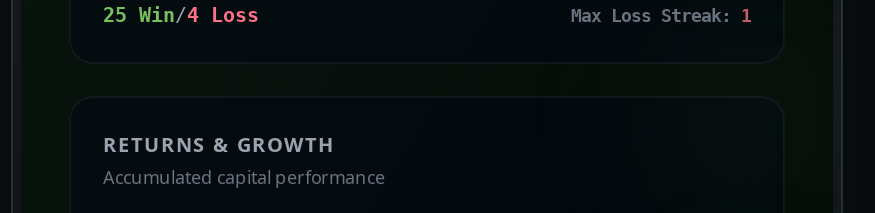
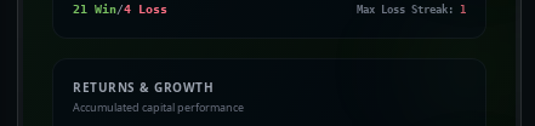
[103,4,259,26] 25 Win/4 Loss -> [73,2,167,16] 21 Win/4 Loss

